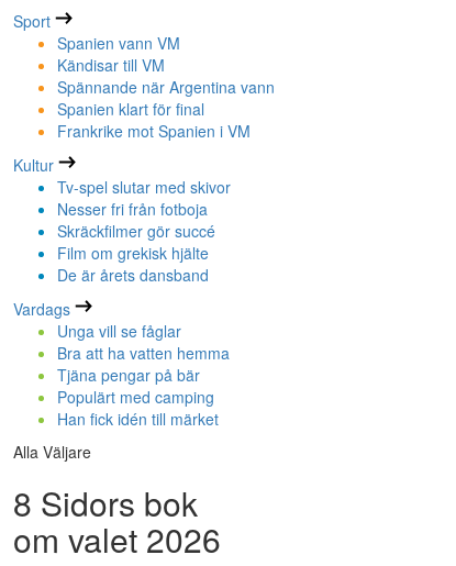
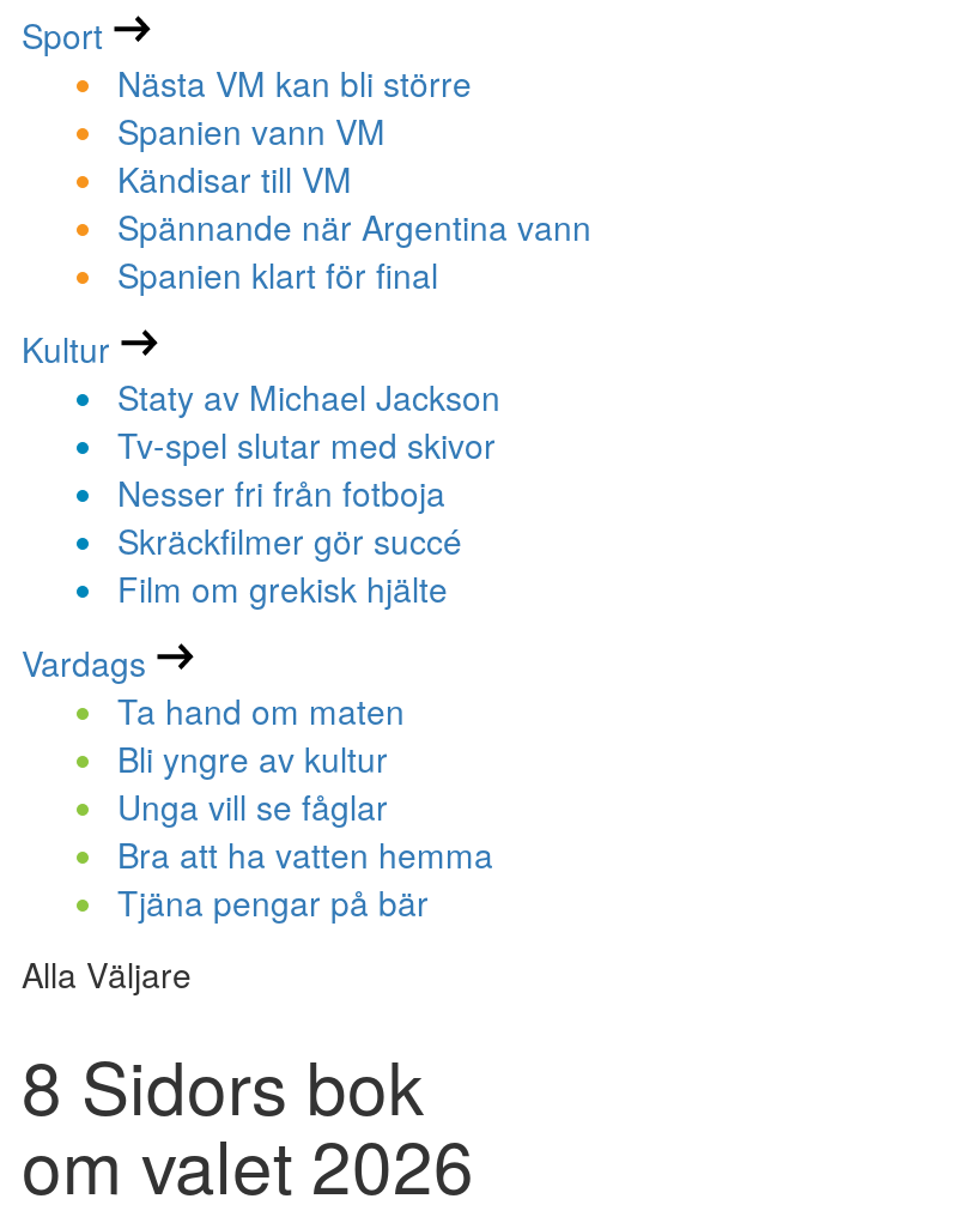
none -> [117,59,472,107] Nästa VM kan bli större
moved [57,32,275,120] -> [117,107,591,298]: Spanien vann VM | Kändisar till VM | Spännande när Argentina vann | Spanien klart för final
[57,120,251,142] Frankrike mot Spanien i VM -> none
none -> [117,373,500,420] Staty av Michael Jackson
moved [57,176,231,264] -> [117,420,496,612]: Tv-spel slutar med skivor | Nesser fri från fotboja | Skräckfilmer gör succé | Film om grekisk hjälte
[57,264,209,286] De är årets dansband -> none
none -> [117,686,405,782] Ta hand om maten | Bli yngre av kultur
moved [57,320,230,386] -> [117,782,493,926]: Unga vill se fåglar | Bra att ha vatten hemma | Tjäna pengar på bär
[57,386,219,430] Populärt med camping | Han fick idén till märket -> none

